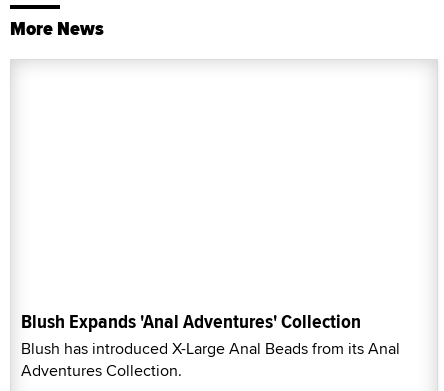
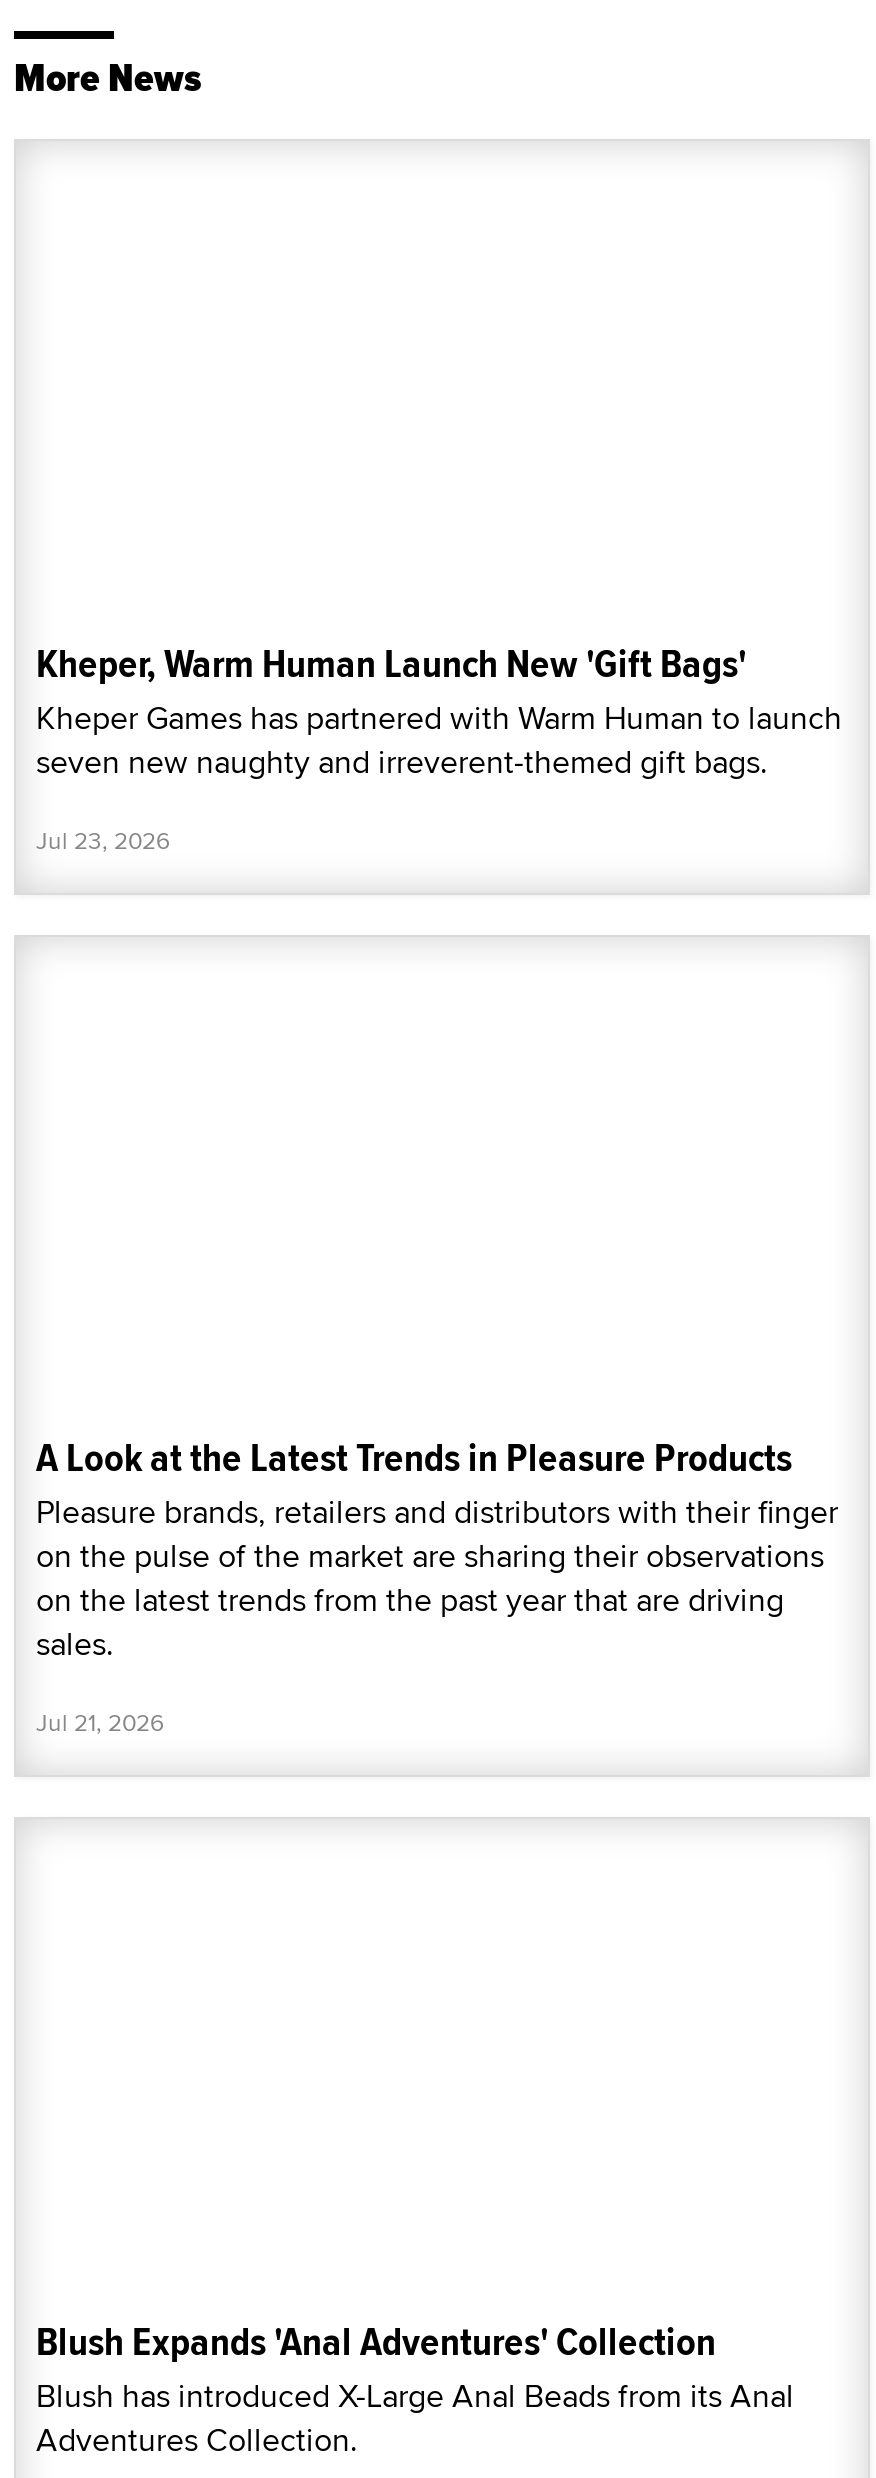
none -> [36,634,842,856] Kheper, Warm Human Launch New 'Gift Bags' | Kheper Games has partnered with Warm Human to launch | seven new naughty and irreverent-themed gift bags. | Jul 23, 2026
none -> [36,1429,838,1739] A Look at the Latest Trends in Pleasure Products | Pleasure brands, retailers and distributors with their finger | on the pulse of the market are sharing their observations | on the latest trends from the past year that are driving | sales. | Jul 21, 2026

